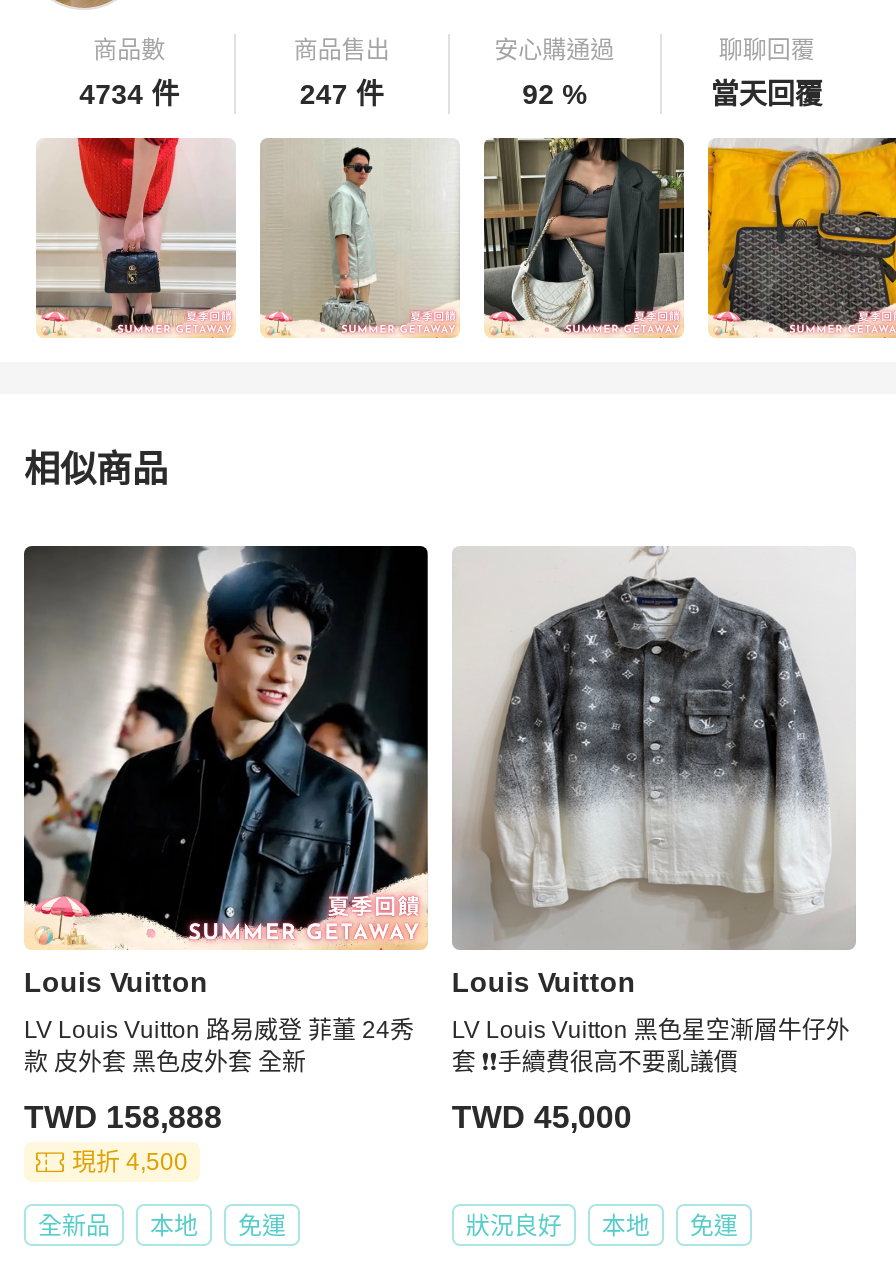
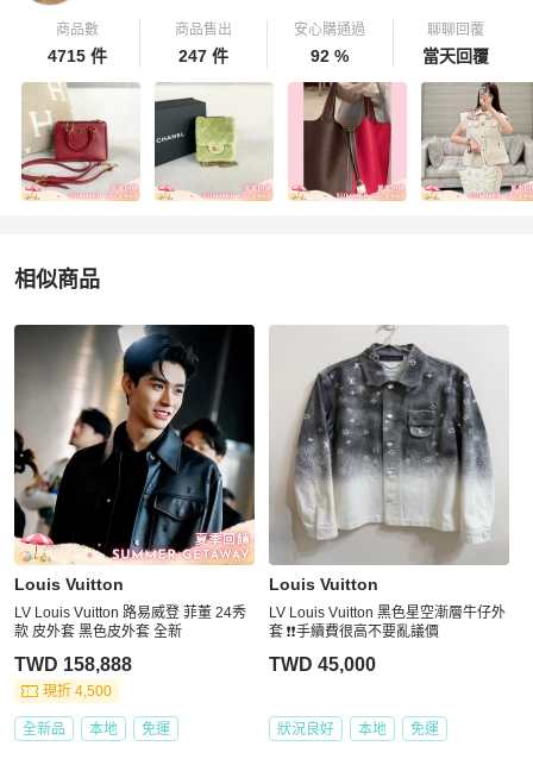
[79,78,179,110] 4734 件 -> [47,47,107,66] 4715 件
[36,136,236,332] [image] -> [21,82,138,196] [image]
[260,140,410,332] [image] -> [155,84,243,195] [image]
[482,136,686,330] [image] -> [288,81,407,196] [image]
[706,138,890,332] [image] -> [420,82,529,196] [image]

